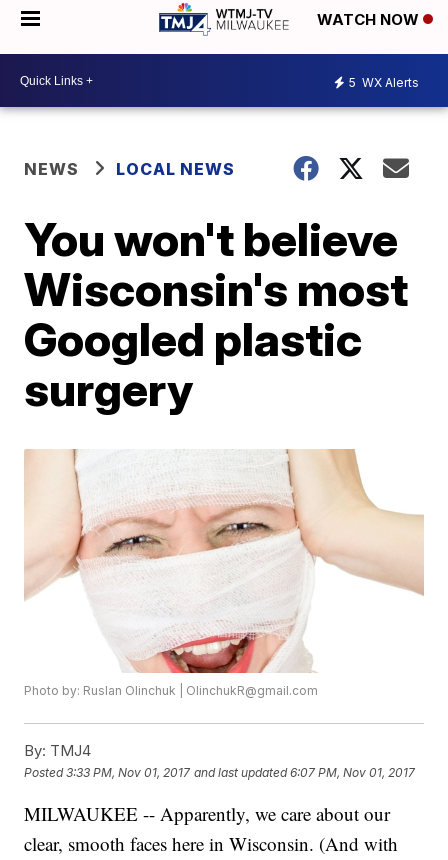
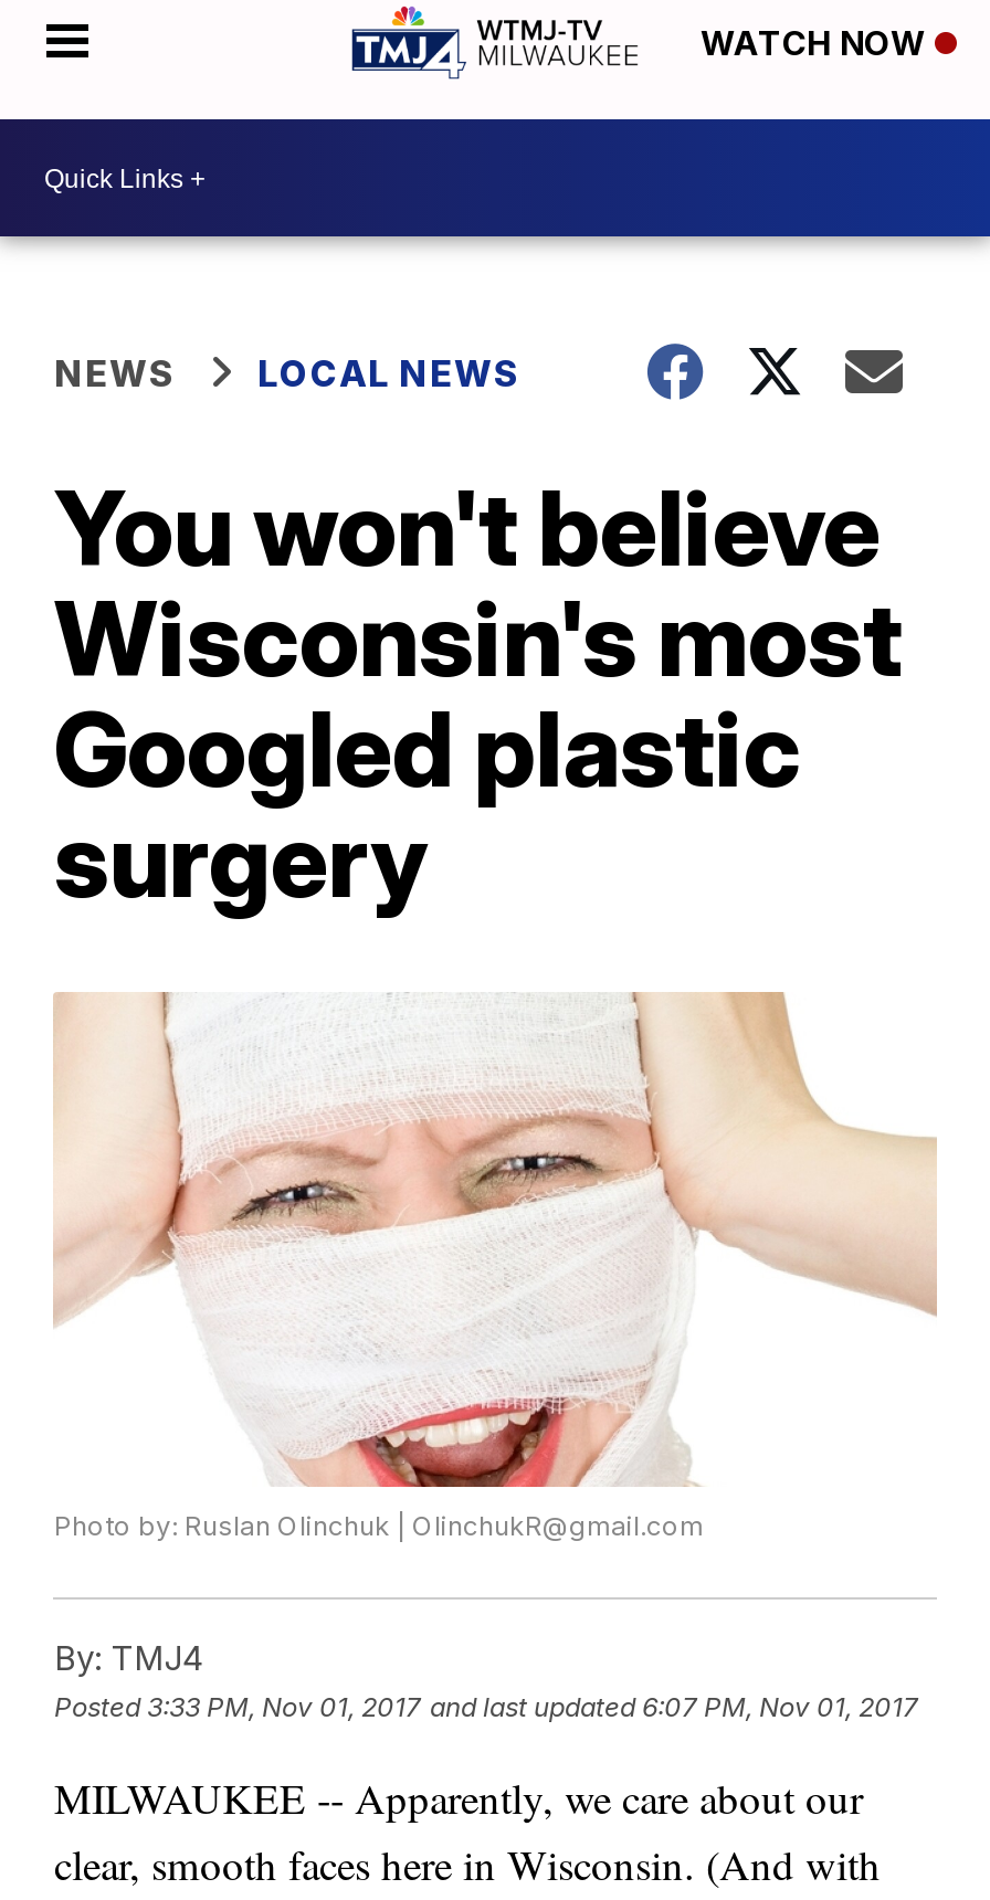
[349,74,419,89] 5 WX Alerts -> none

